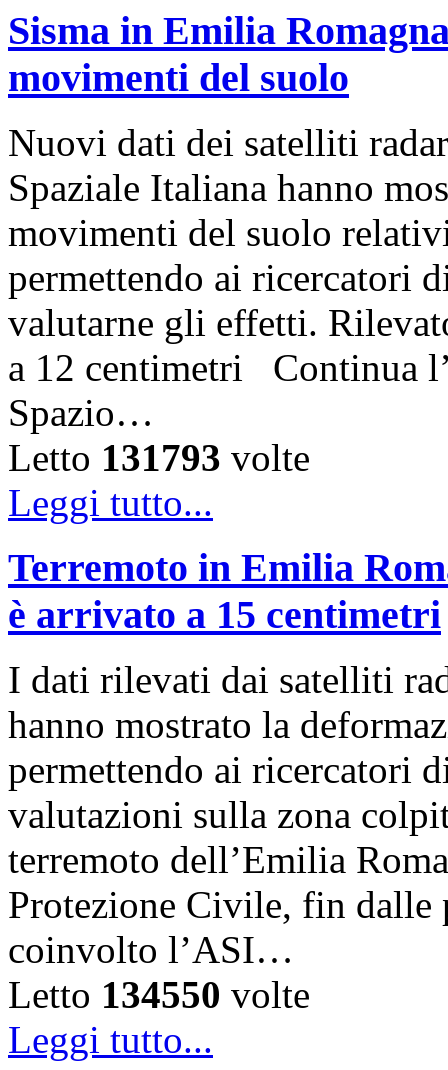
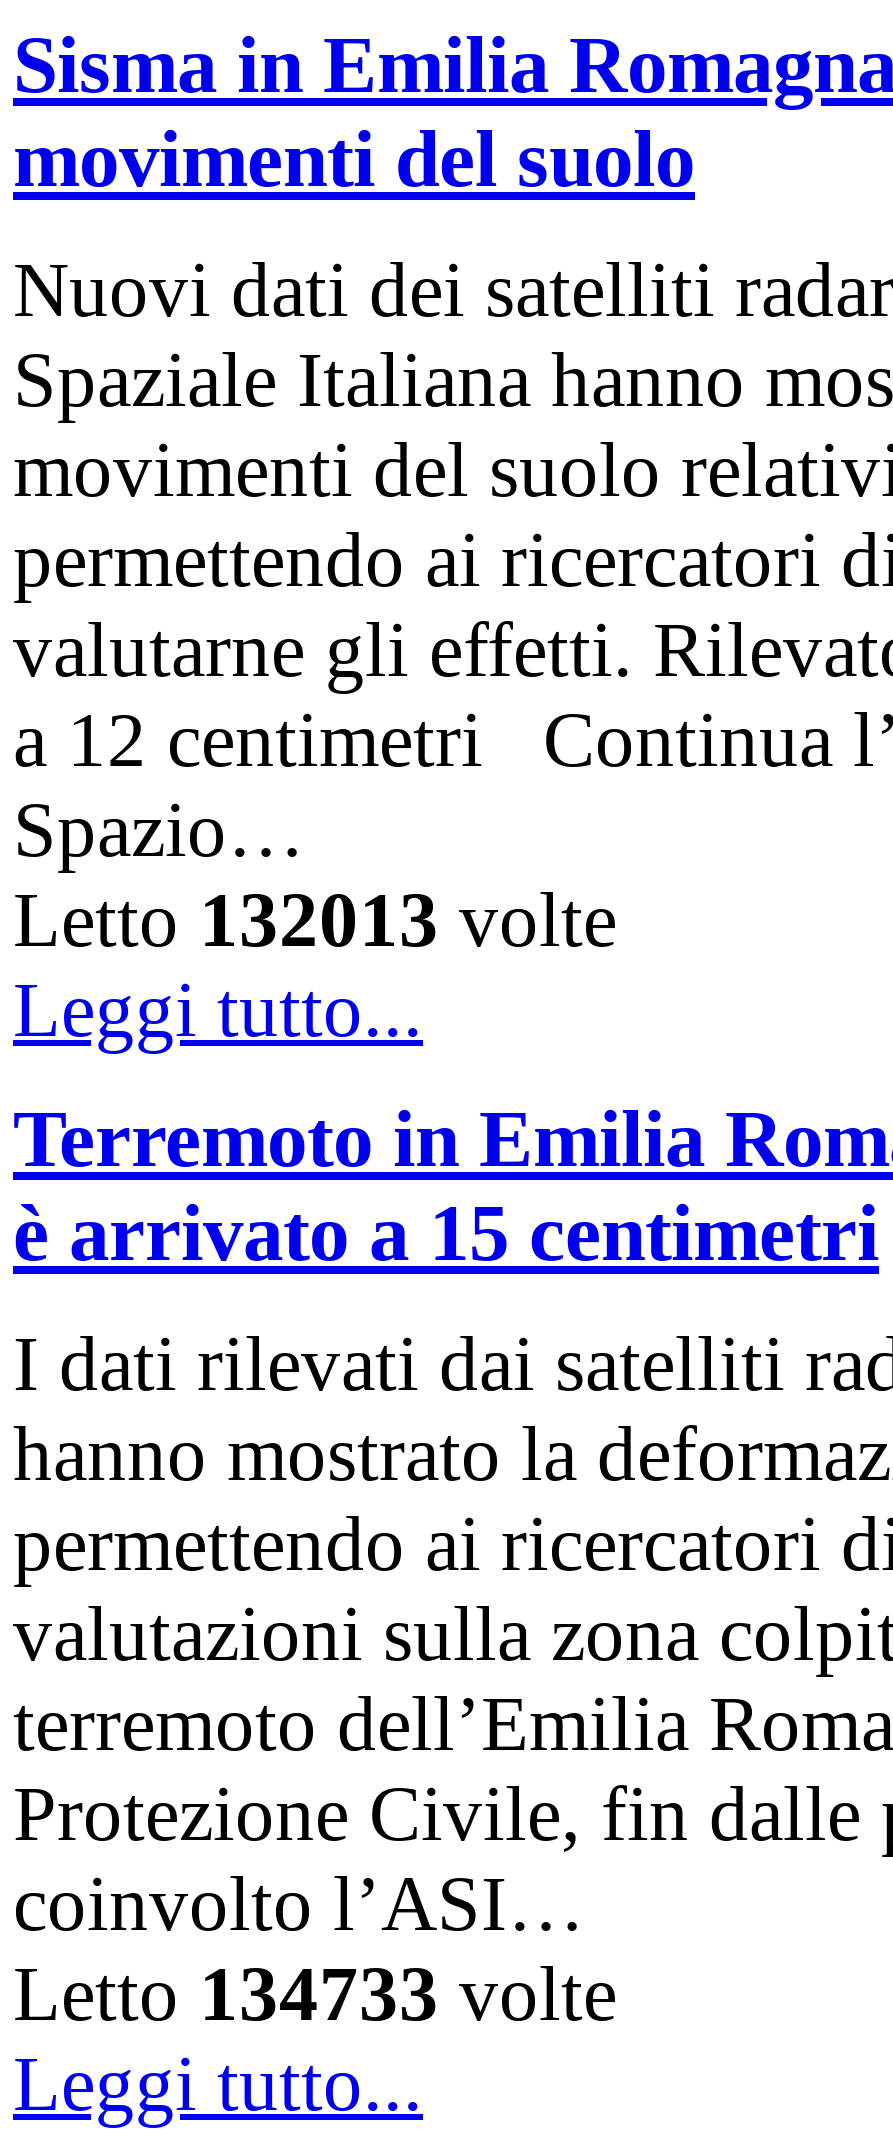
[8,436,310,479] Letto 131793 volte -> [13,876,617,962] Letto 132013 volte
[8,973,310,1016] Letto 134550 volte -> [13,1949,617,2035] Letto 134733 volte

